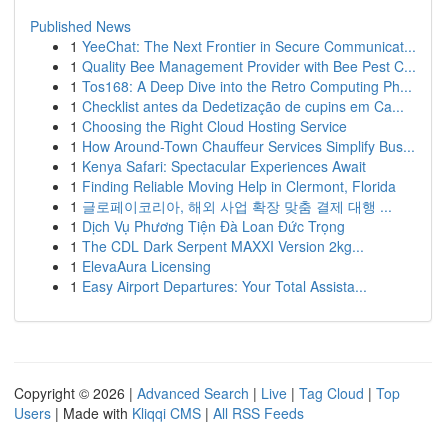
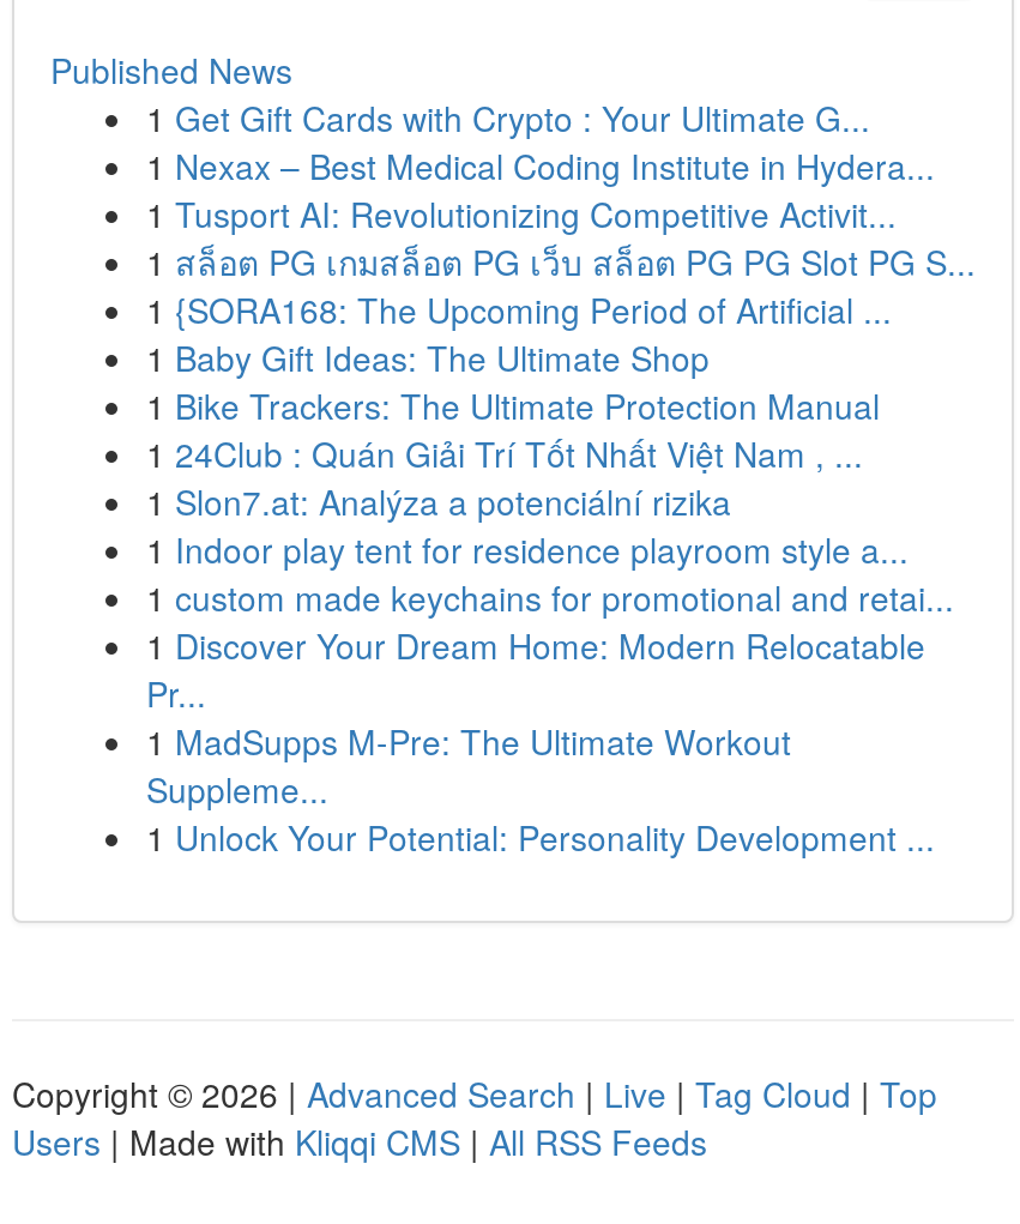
[70,36,416,296] 1 YeeChat: The Next Frontier in Secure Communicat... | 1 Quality Bee Management Provider with Bee Pest C... | 1 Tos168: A Deep Dive into the Retro Computing Ph... | 1 Checklist antes da Dedetização de cupins em Ca... | 1 Choosing the Right Cloud Hosting Service | 1 How Around-Town Chauffeur Services Simplify Bus... | 1 Kenya Safari: Spectacular Experiences Await | 1 Finding Reliable Moving Help in Clermont, Florida | 1 글로페이코리아, 해외 사업 확장 맞춤 결제 대행 ... | 1 Dịch Vụ Phương Tiện Đà Loan Đức Trọng | 1 The CDL Dark Serpent MAXXI Version 2kg... | 1 ElevaAura Licensing | 1 Easy Airport Departures: Your Total Assista... -> [146,94,976,861] 1 Get Gift Cards with Crypto : Your Ultimate G... | 1 Nexax – Best Medical Coding Institute in Hydera... | 1 Tusport AI: Revolutionizing Competitive Activit... | 1 สล็อต PG เกมสล็อต PG เว็บ สล็อต PG PG Slot PG S... | 1 {SORA168: The Upcoming Period of Artificial ... | 1 Baby Gift Ideas: The Ultimate Shop | 1 Bike Trackers: The Ultimate Protection Manual | 1 24Club : Quán Giải Trí Tốt Nhất Việt Nam , ... | 1 Slon7.at: Analýza a potenciální rizika | 1 Indoor play tent for residence playroom style a... | 1 custom made keychains for promotional and retai... | 1 Discover Your Dream Home: Modern Relocatable | Pr... | 1 MadSupps M-Pre: The Ultimate Workout | Suppleme... | 1 Unlock Your Potential: Personality Development ...

